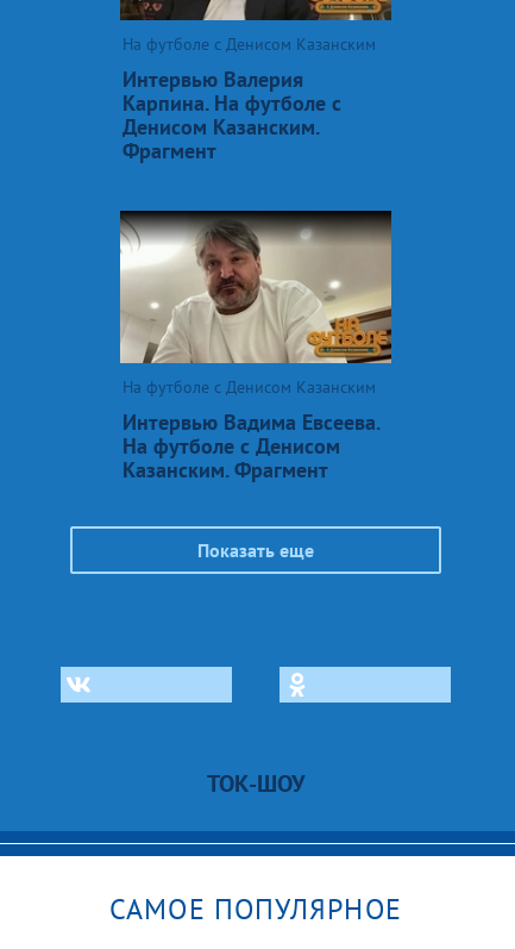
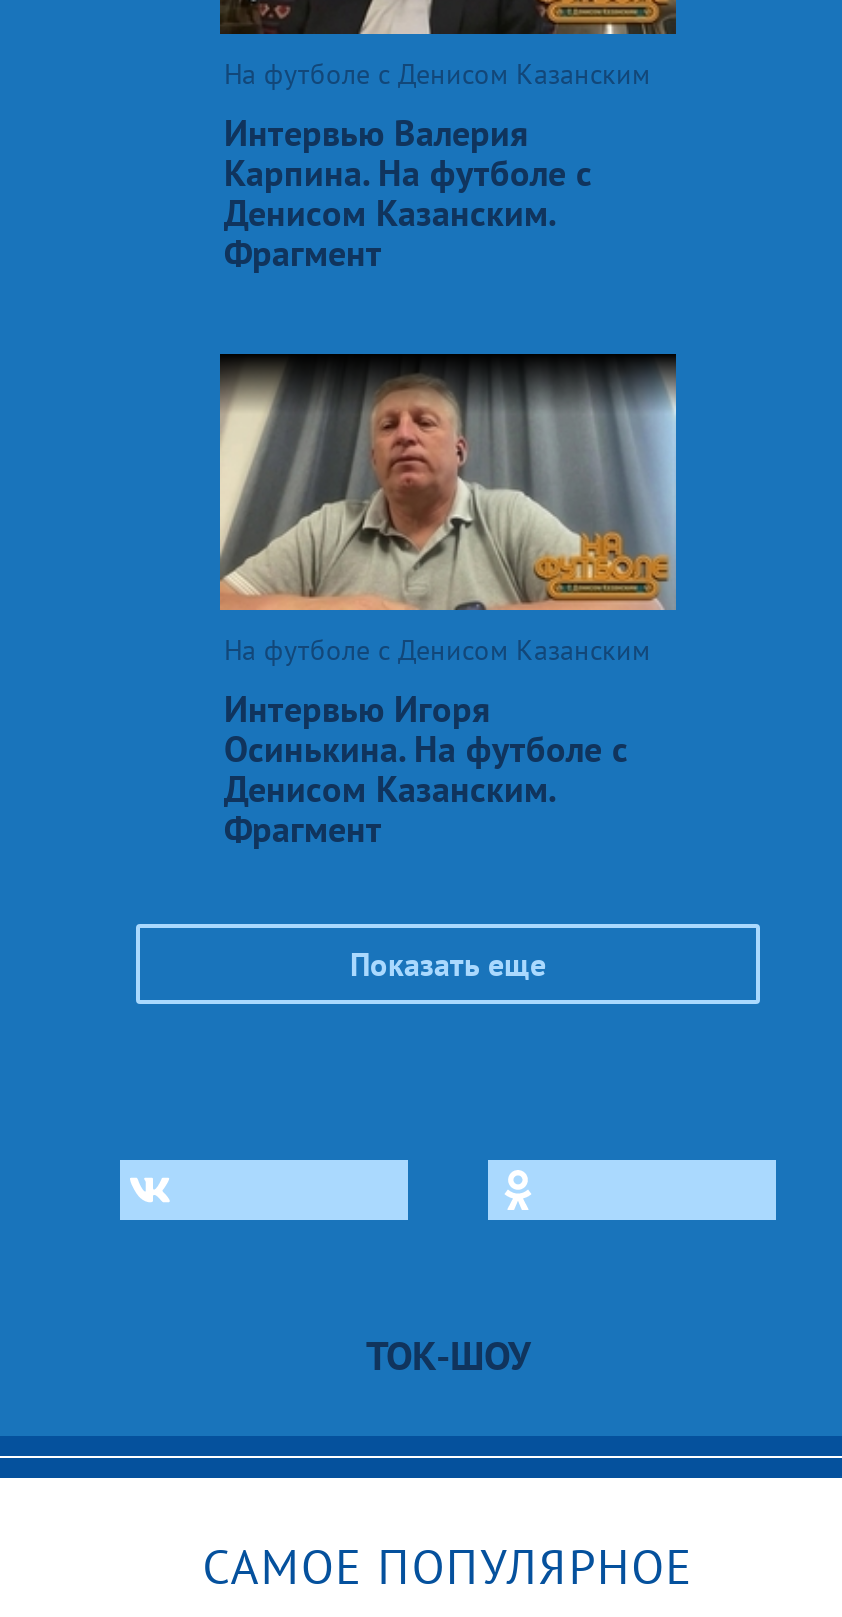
[119,217,392,483] [image] | Интервью Вадима Евсеева. | На футболе с Денисом | Казанским. Фрагмент -> [218,366,678,851] [image] | Интервью Игоря | Осинькина. На футболе с | Денисом Казанским. | Фрагмент

